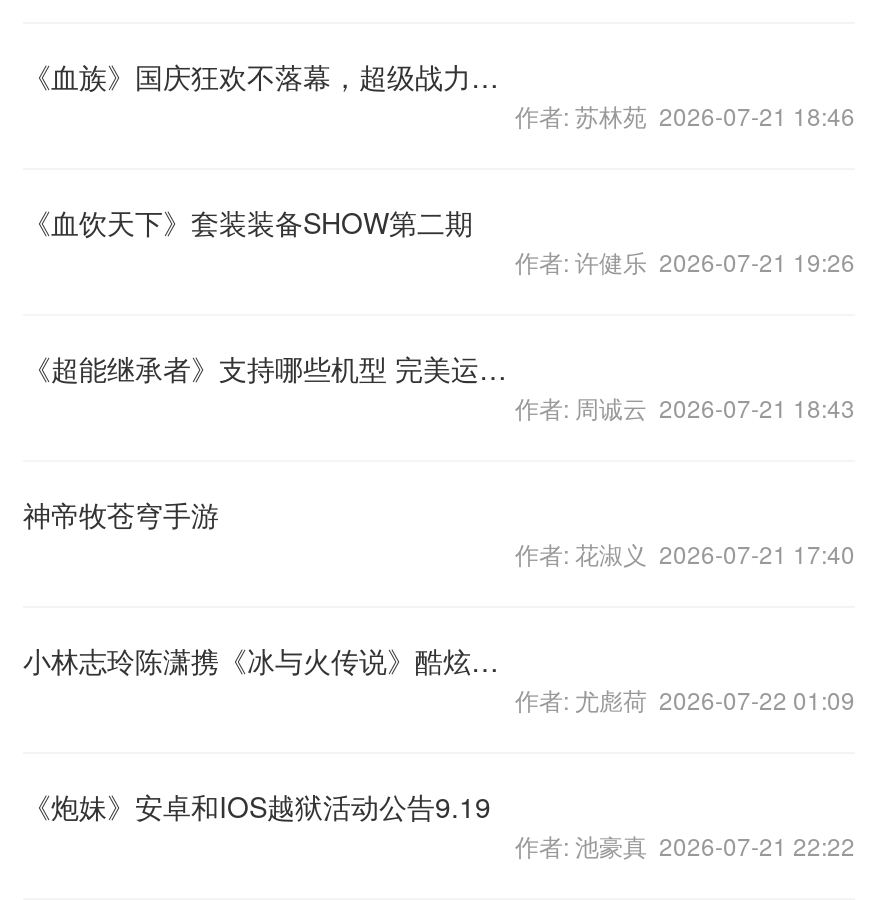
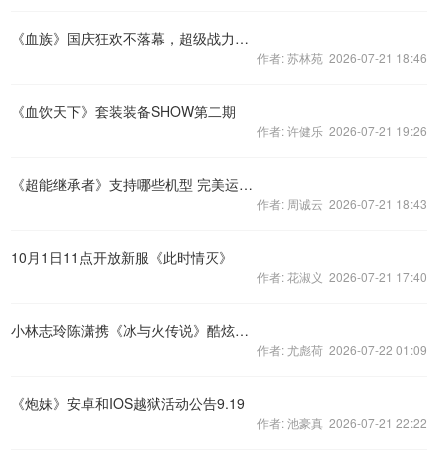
[23,494,219,534] 神帝牧苍穹手游 -> [11,247,233,267] 10月1日11点开放新服《此时情灭》

